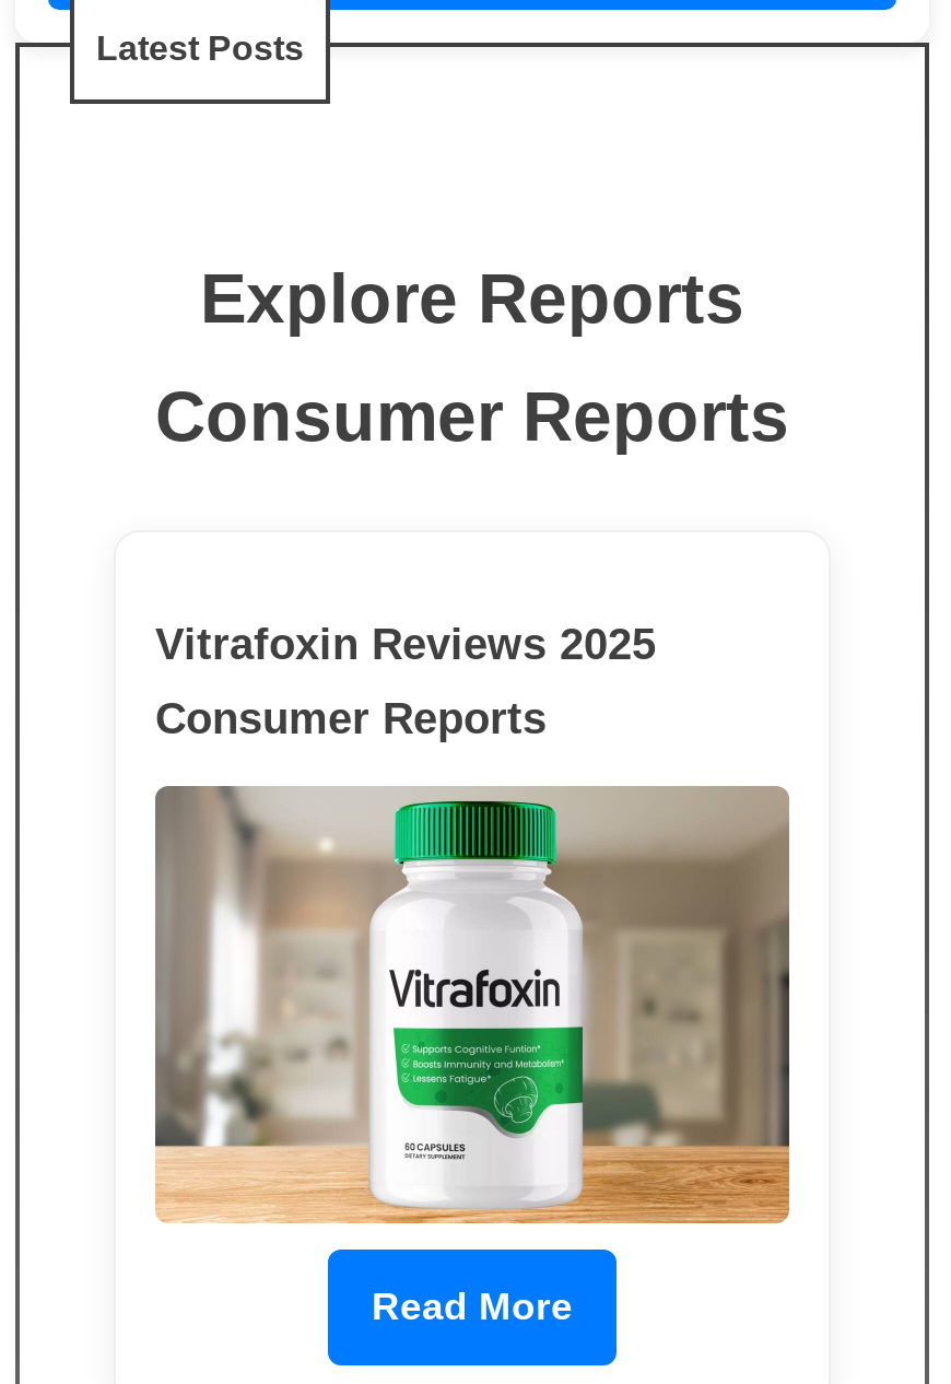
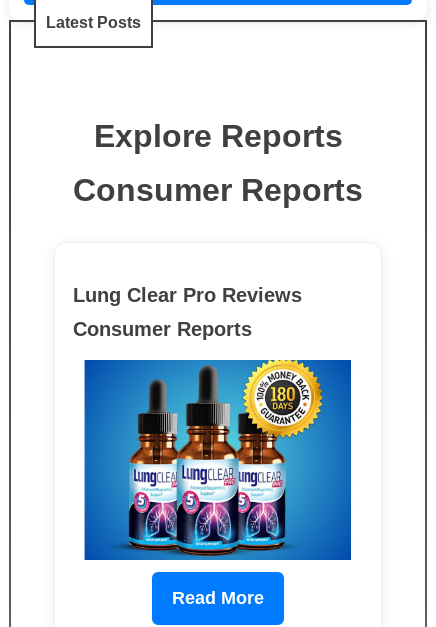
[155,621,656,669] Vitrafoxin Reviews 2025 -> [73,284,302,306] Lung Clear Pro Reviews
[153,785,791,1224] [image] -> [73,359,363,561] [image]

